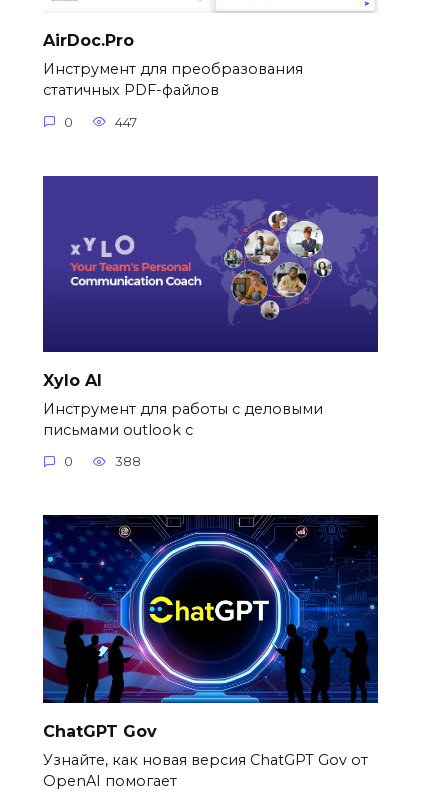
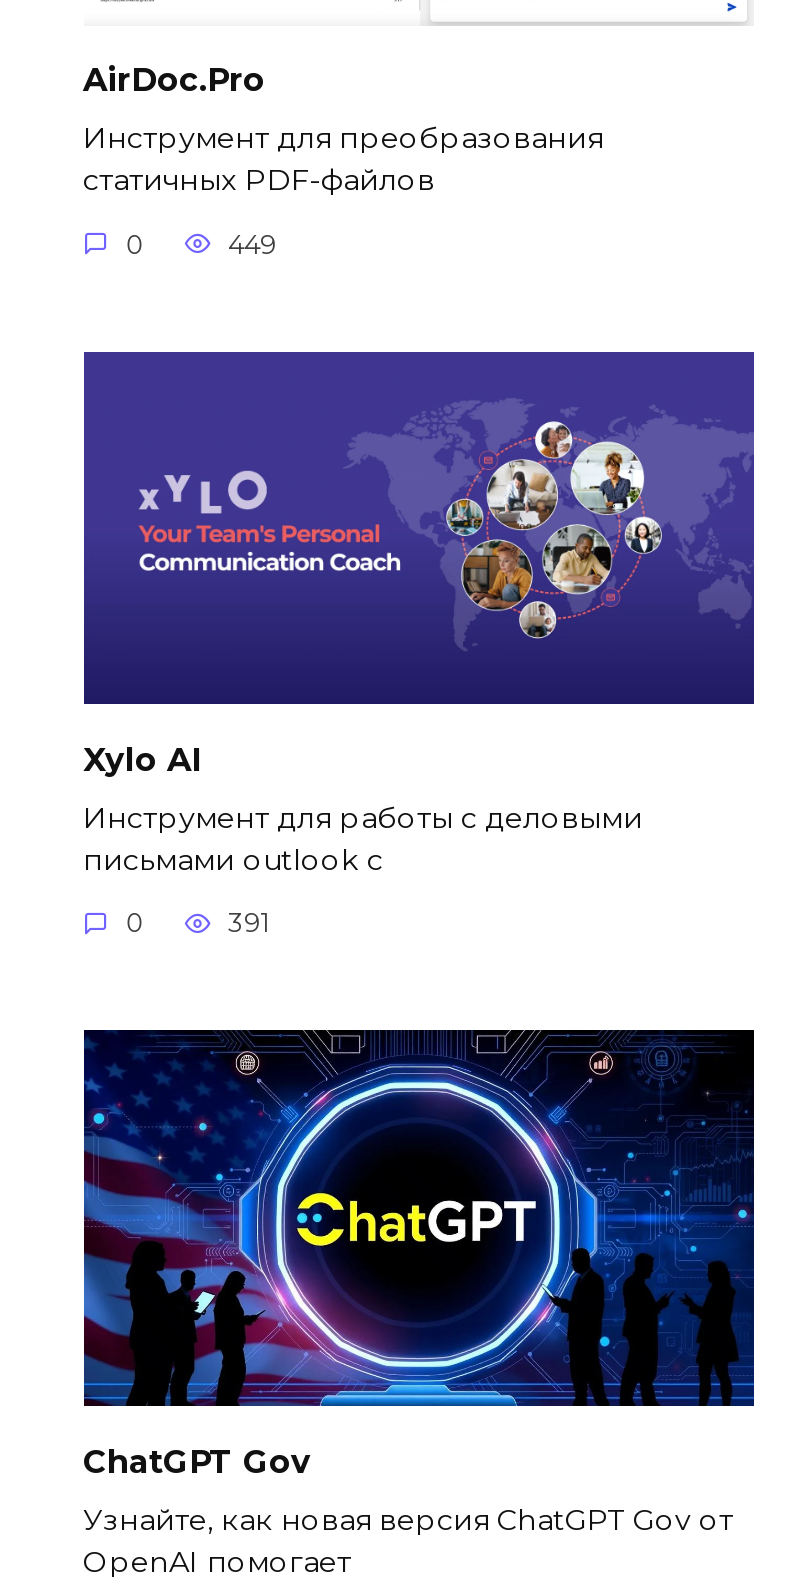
[115,115,137,130] 447 -> [228,230,276,260] 449
[115,454,141,469] 388 -> [228,908,268,938] 391

